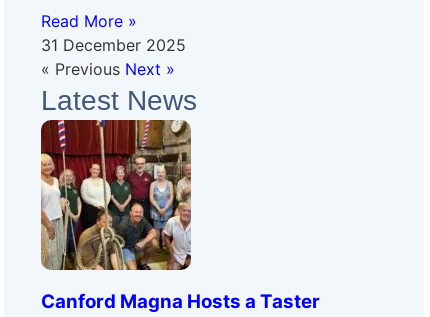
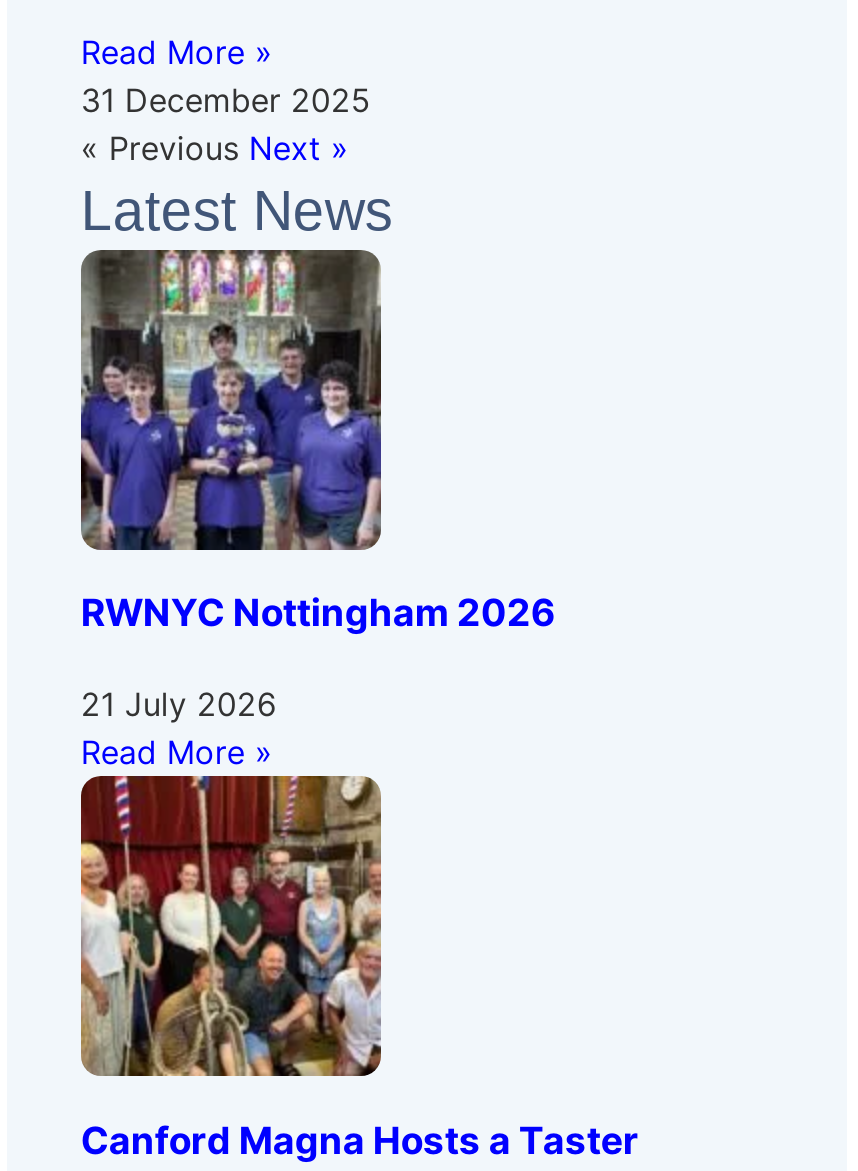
none -> [79,248,555,772] [image] | RWNYC Nottingham 2026 | 21 July 2026 | Read More »

